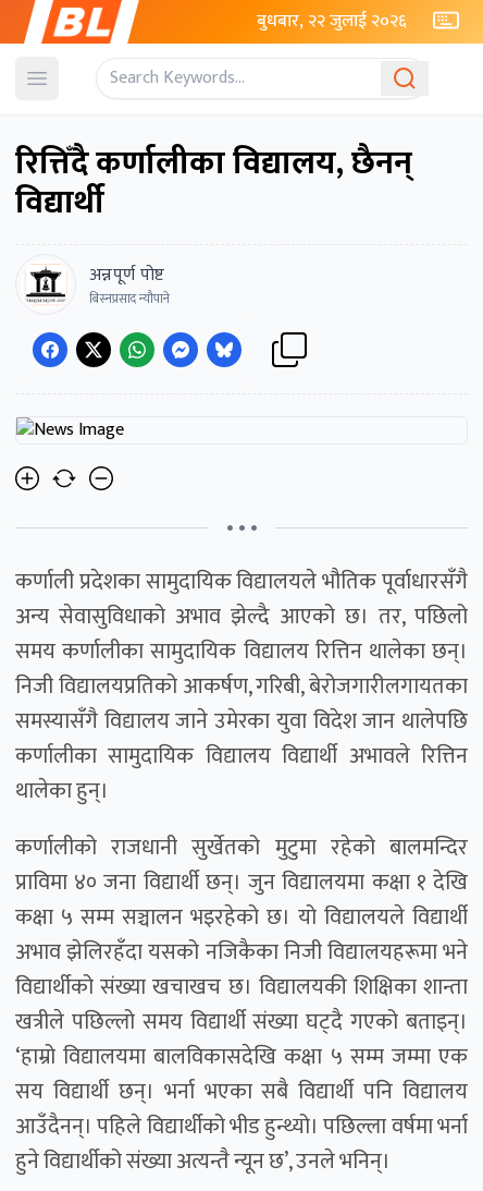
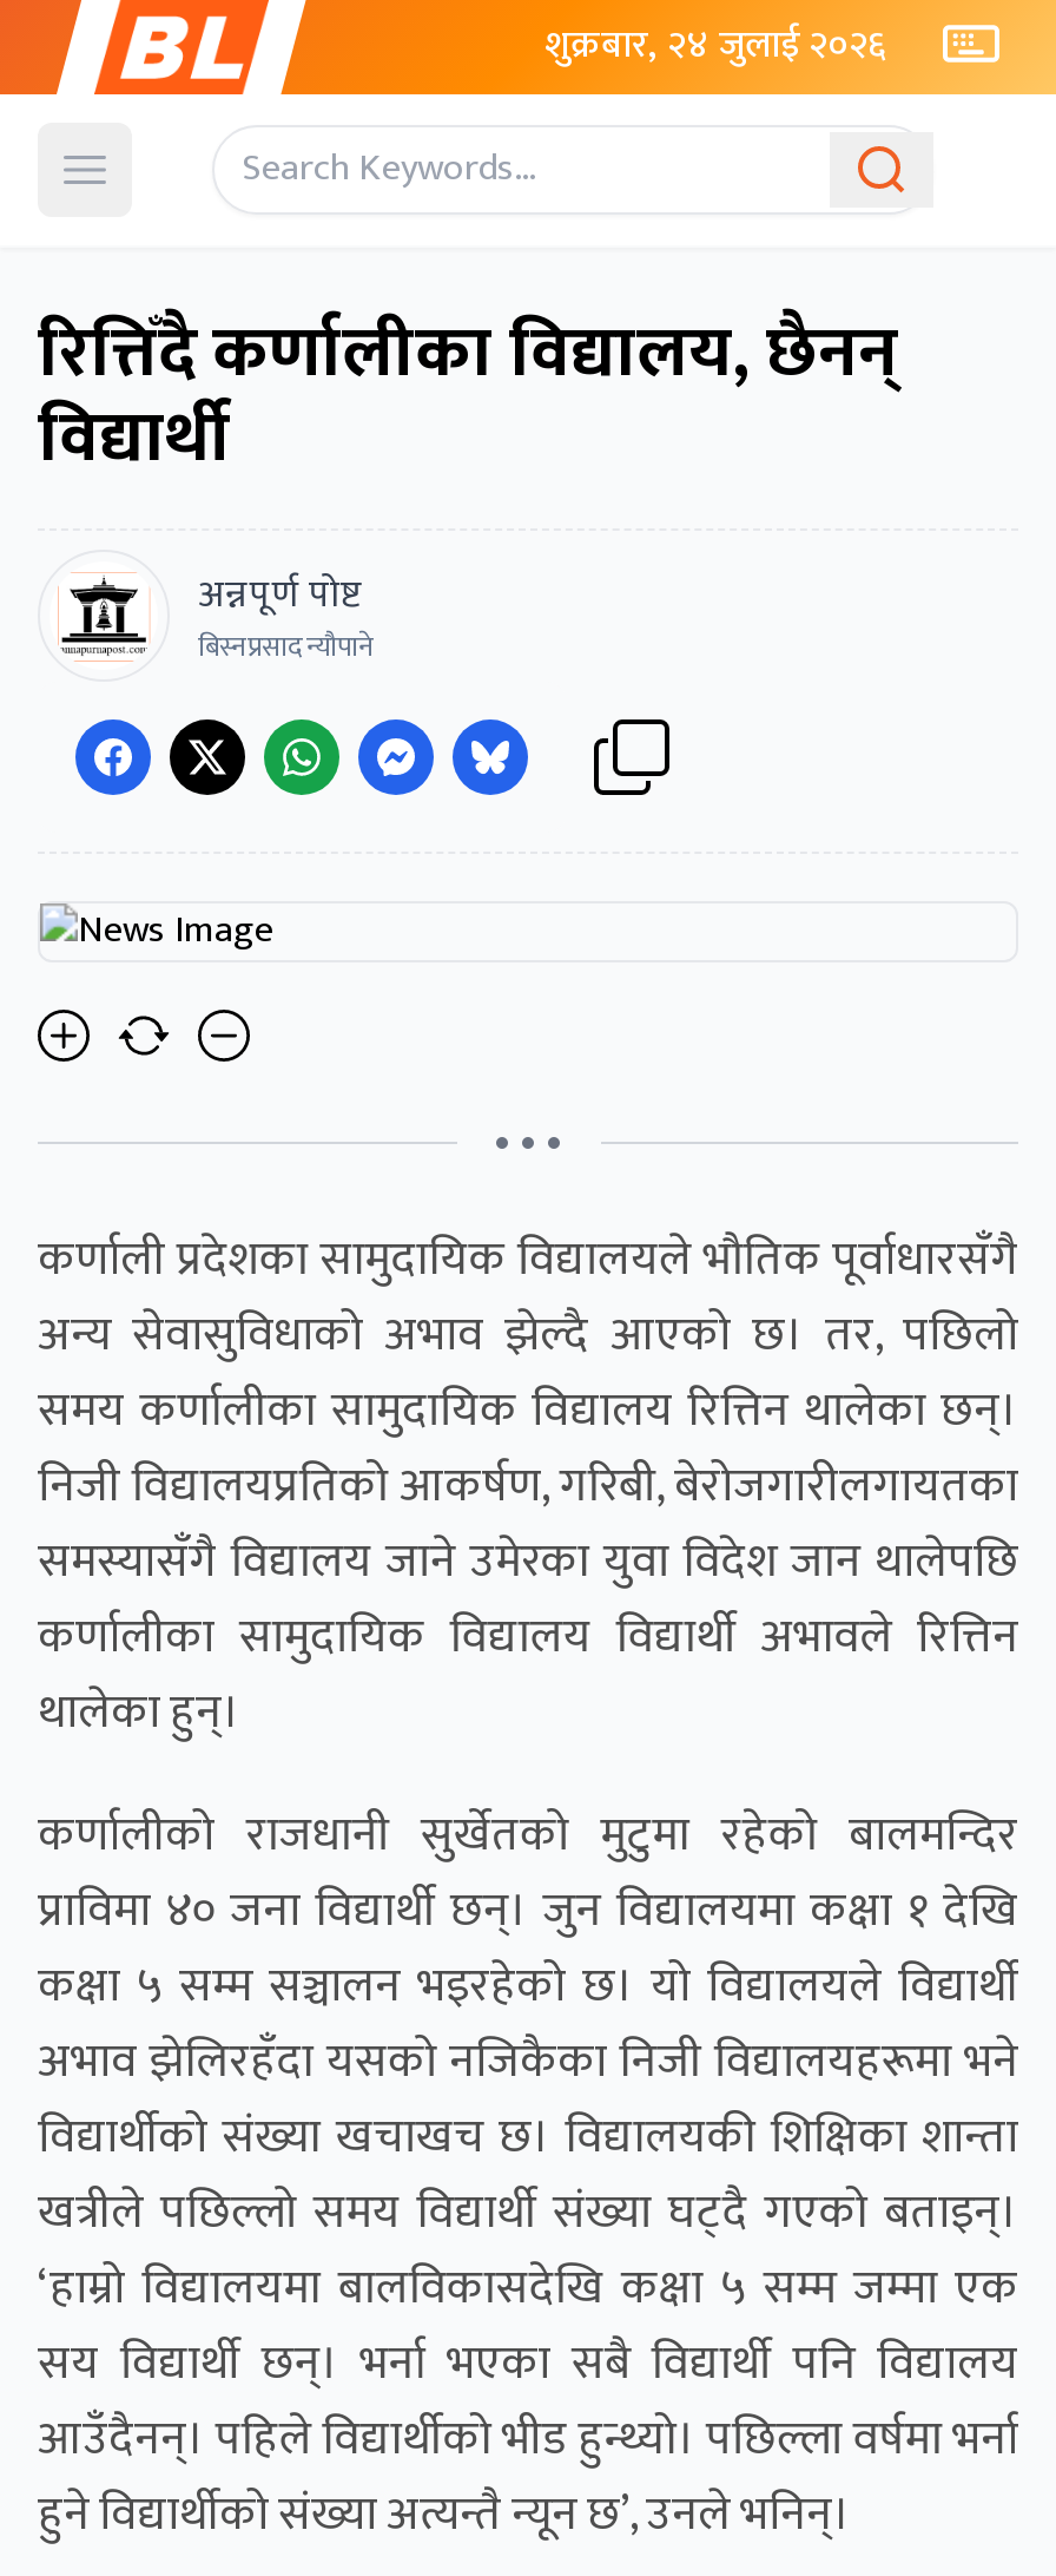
[257,7,407,36] बुधबार, २२ जुलाई २०२६ -> [544,14,886,78] शुक्रबार, २४ जुलाई २०२६

